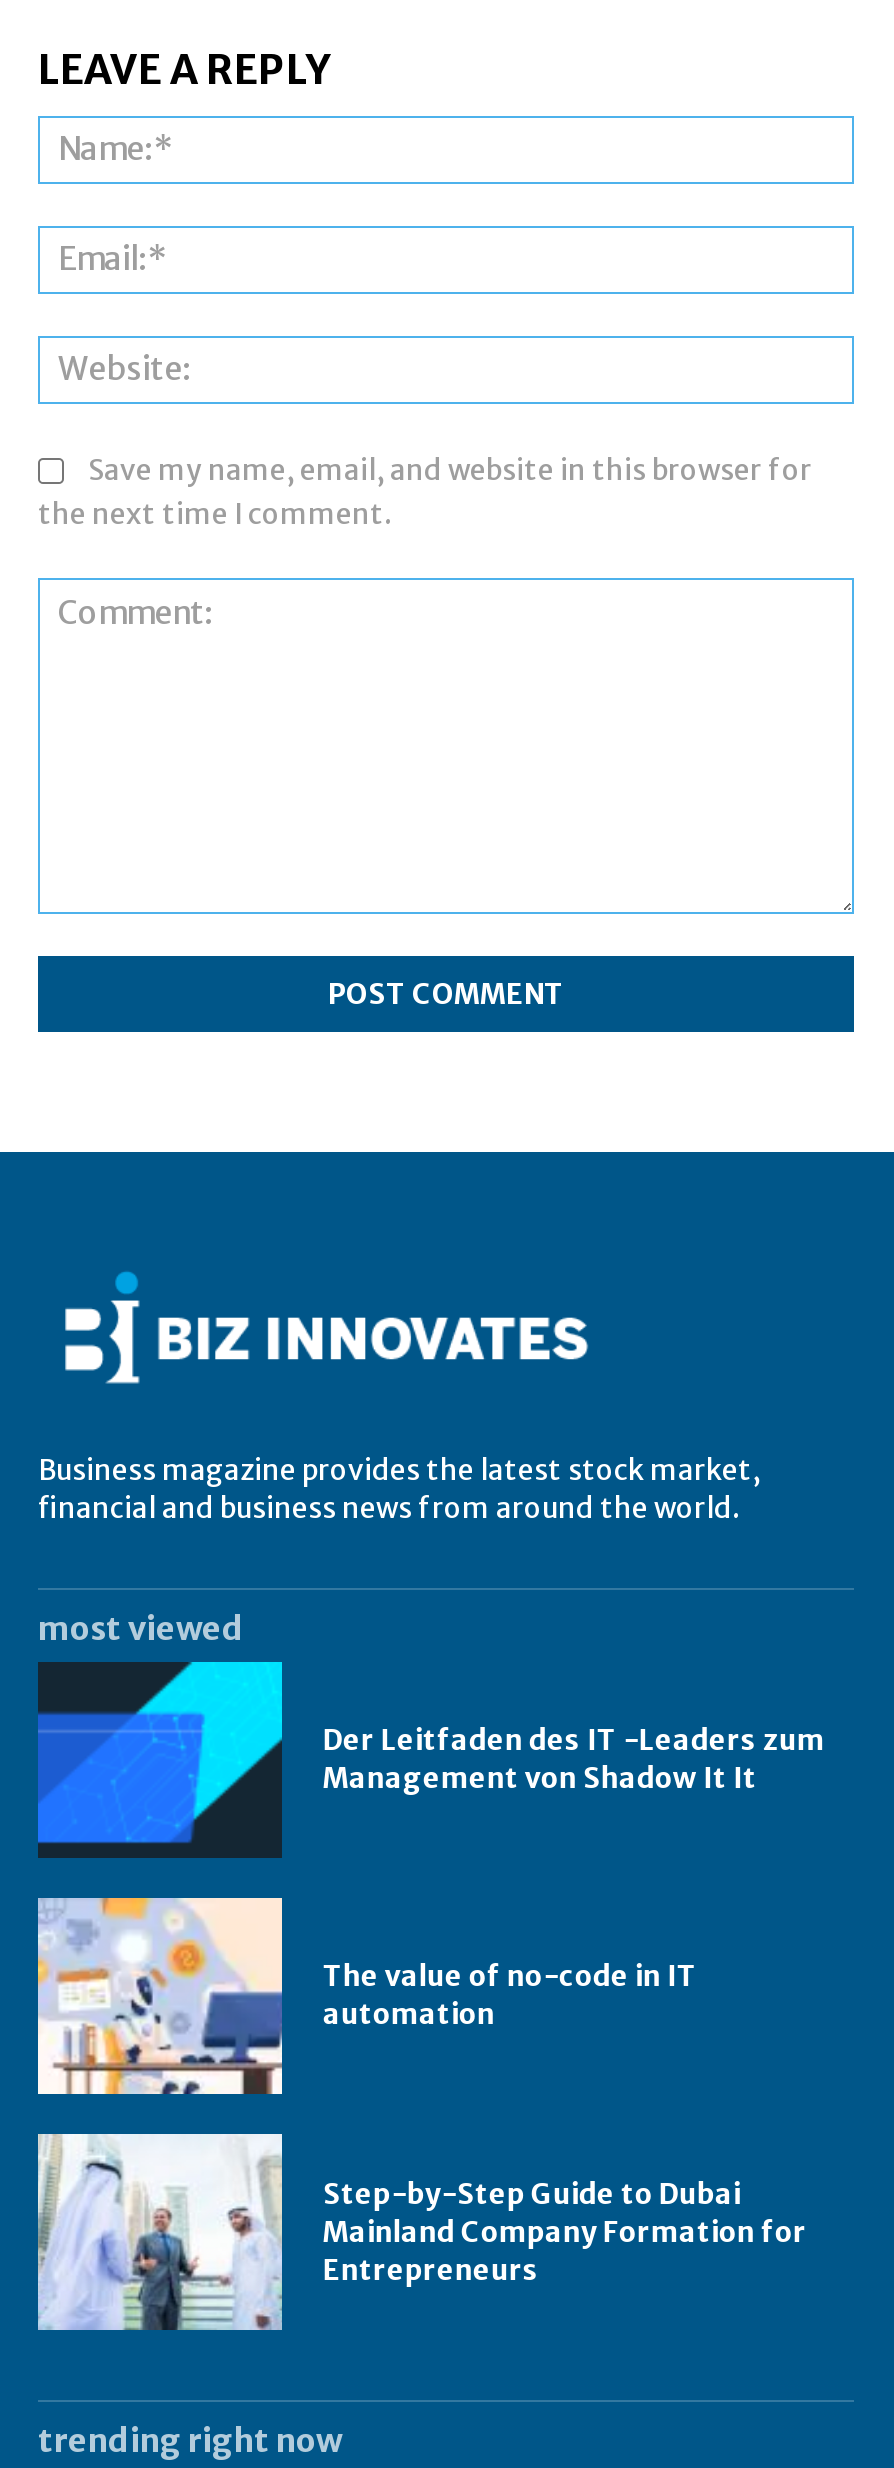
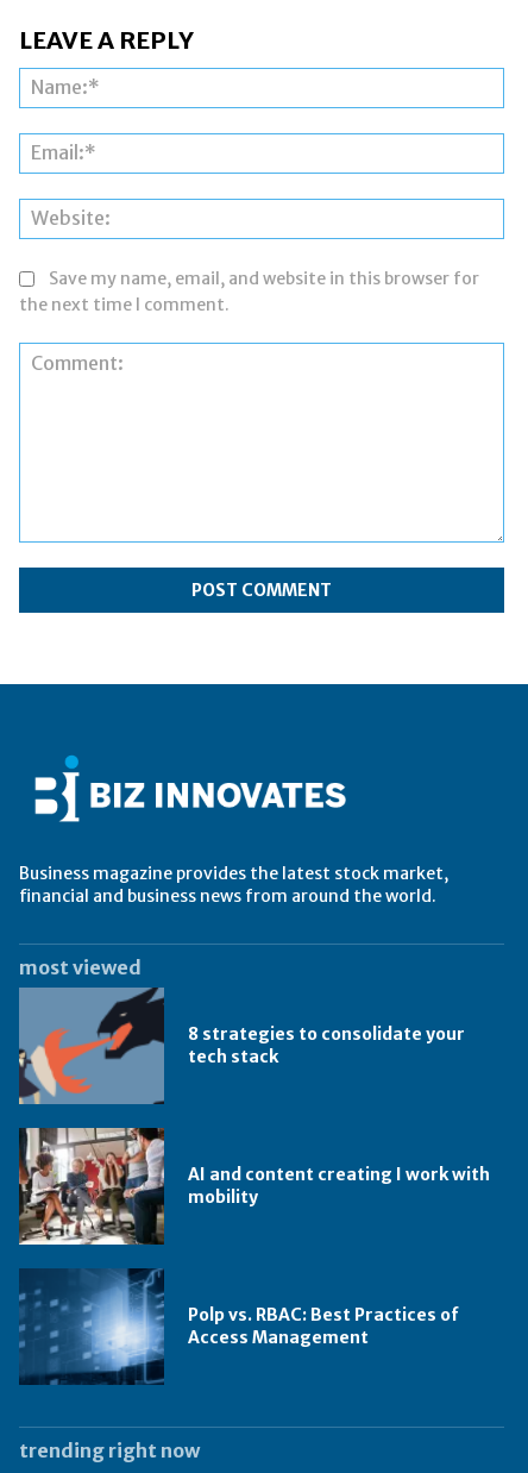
[36,1660,825,1858] [image] | Der Leitfaden des IT -Leaders zum | Management von Shadow It It -> [18,986,465,1105] [image] | 8 strategies to consolidate your | tech stack
[36,1896,697,2096] [image] | The value of no-code in IT | automation -> [18,1127,490,1246] [image] | AI and content creating I work with | mobility
[36,2132,807,2332] [image] | Step-by-Step Guide to Dubai | Mainland Company Formation for | Entrepreneurs -> [19,1267,460,1386] [image] | Polp vs. RBAC: Best Practices of | Access Management

